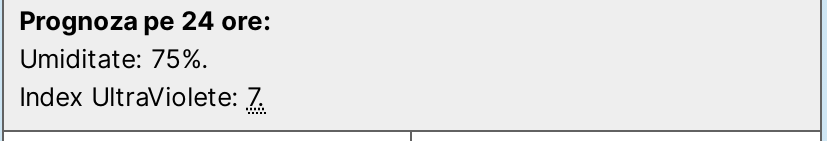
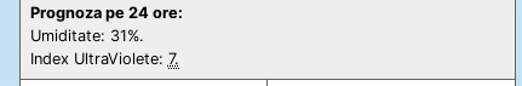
[19,44,209,74] Umiditate: 75%. -> [30,27,144,45] Umiditate: 31%.

